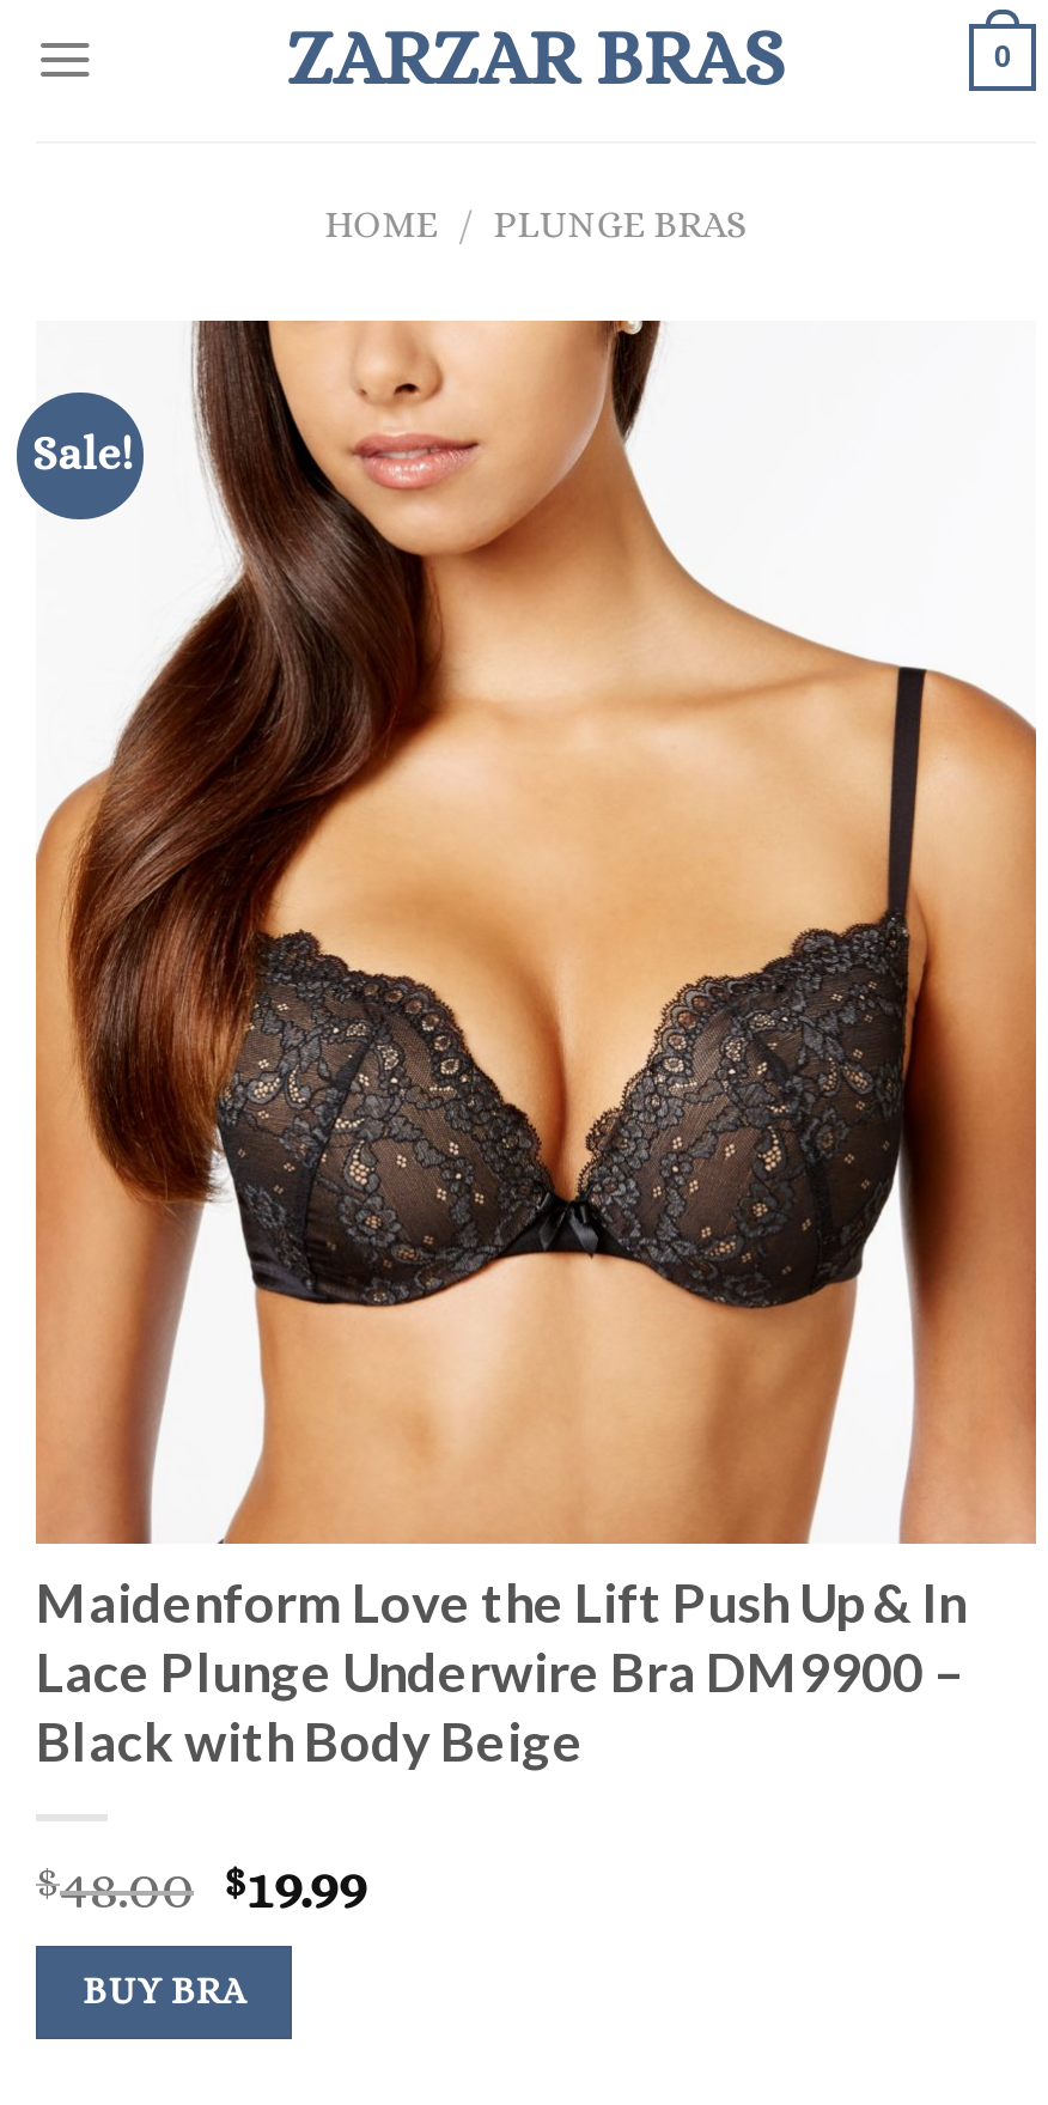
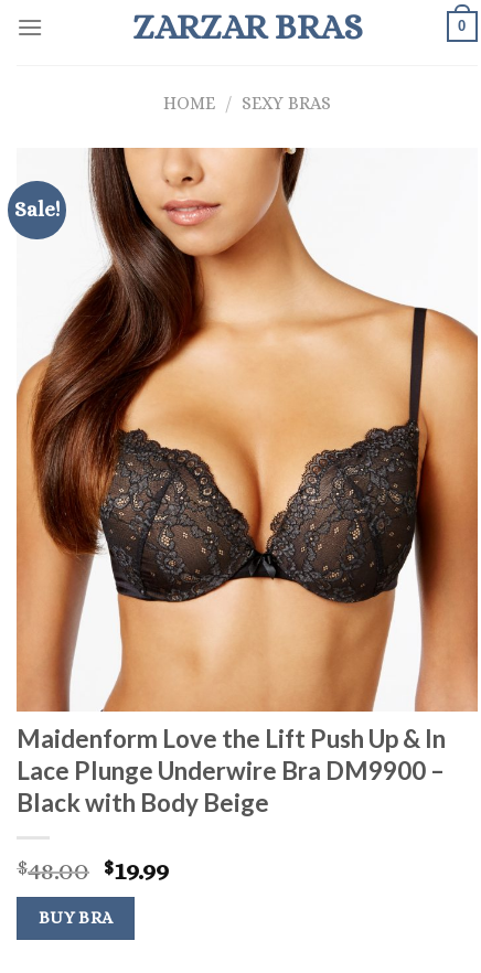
[325,201,747,247] HOME / PLUNGE BRAS -> [163,93,331,114] HOME / SEXY BRAS

